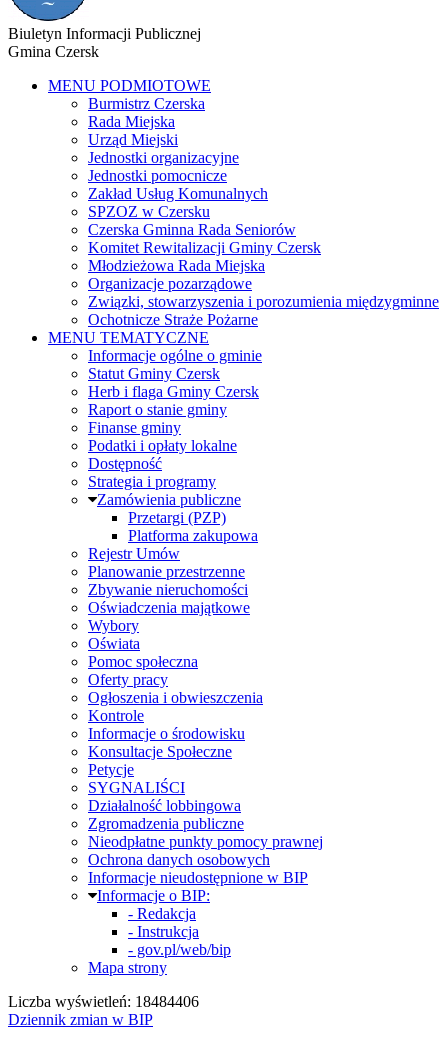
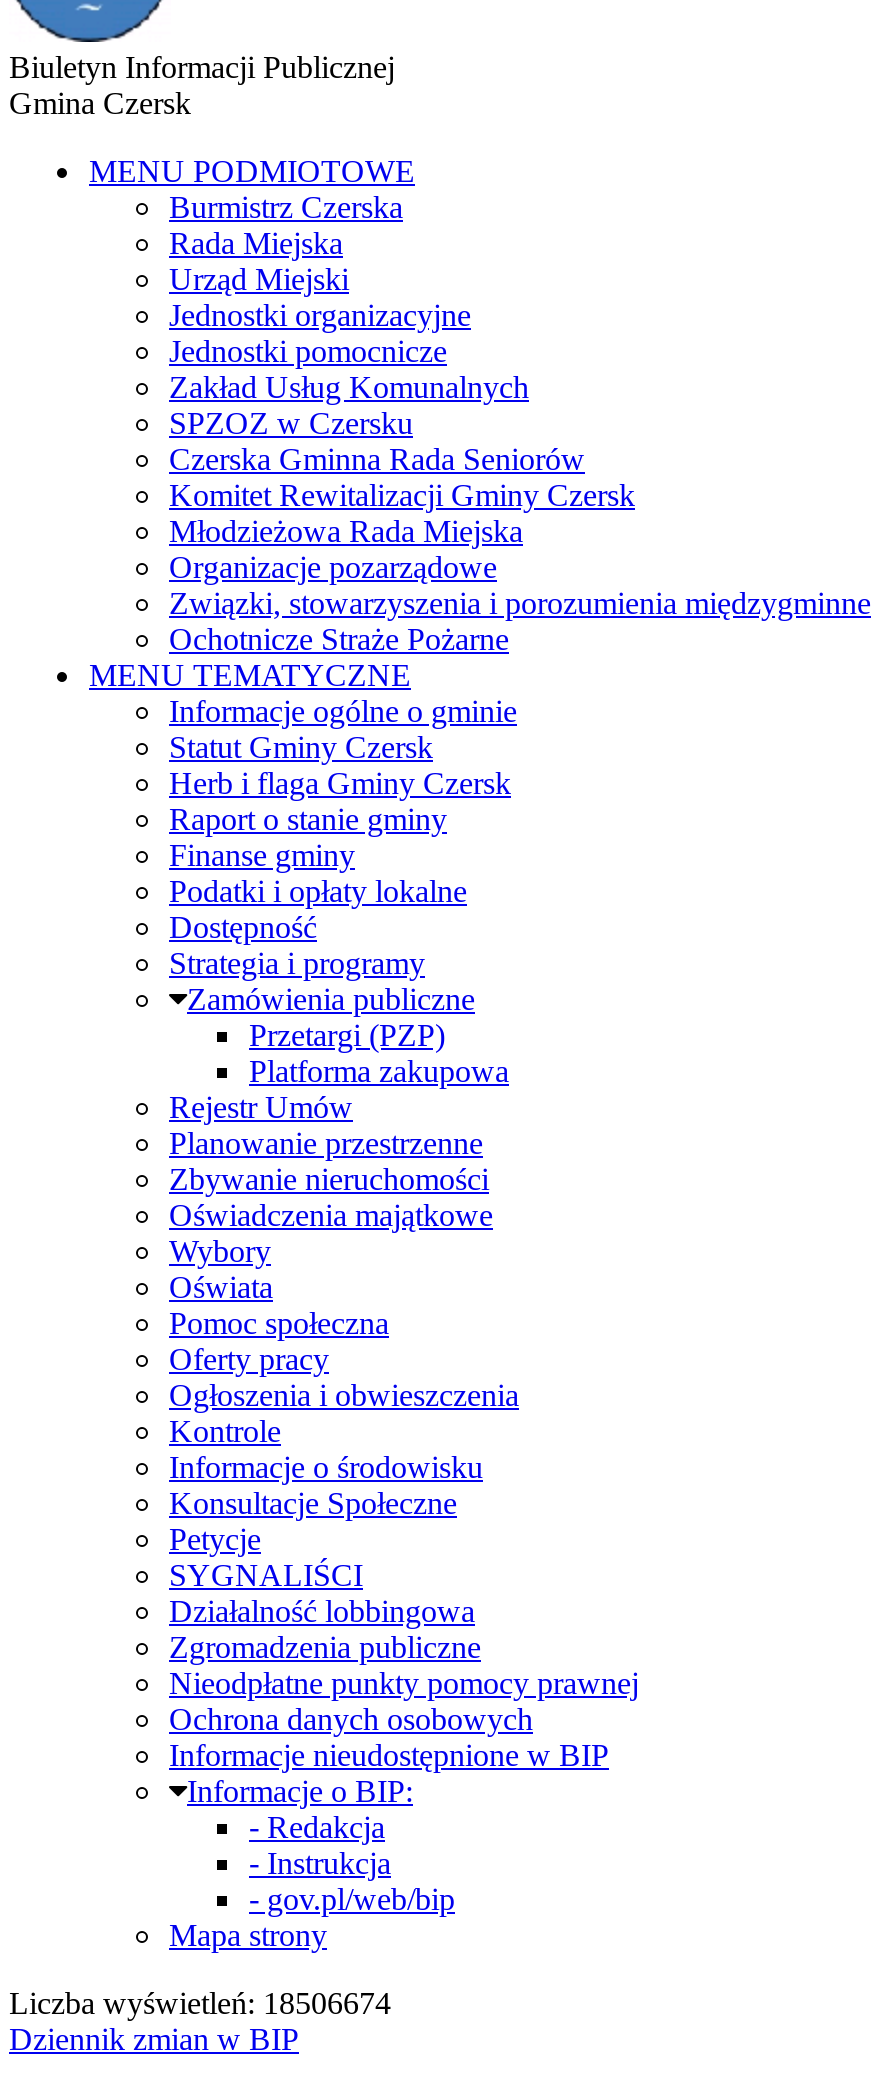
[8,993,199,1010] Liczba wyświetleń: 18484406 -> [9,1986,391,2020] Liczba wyświetleń: 18506674

